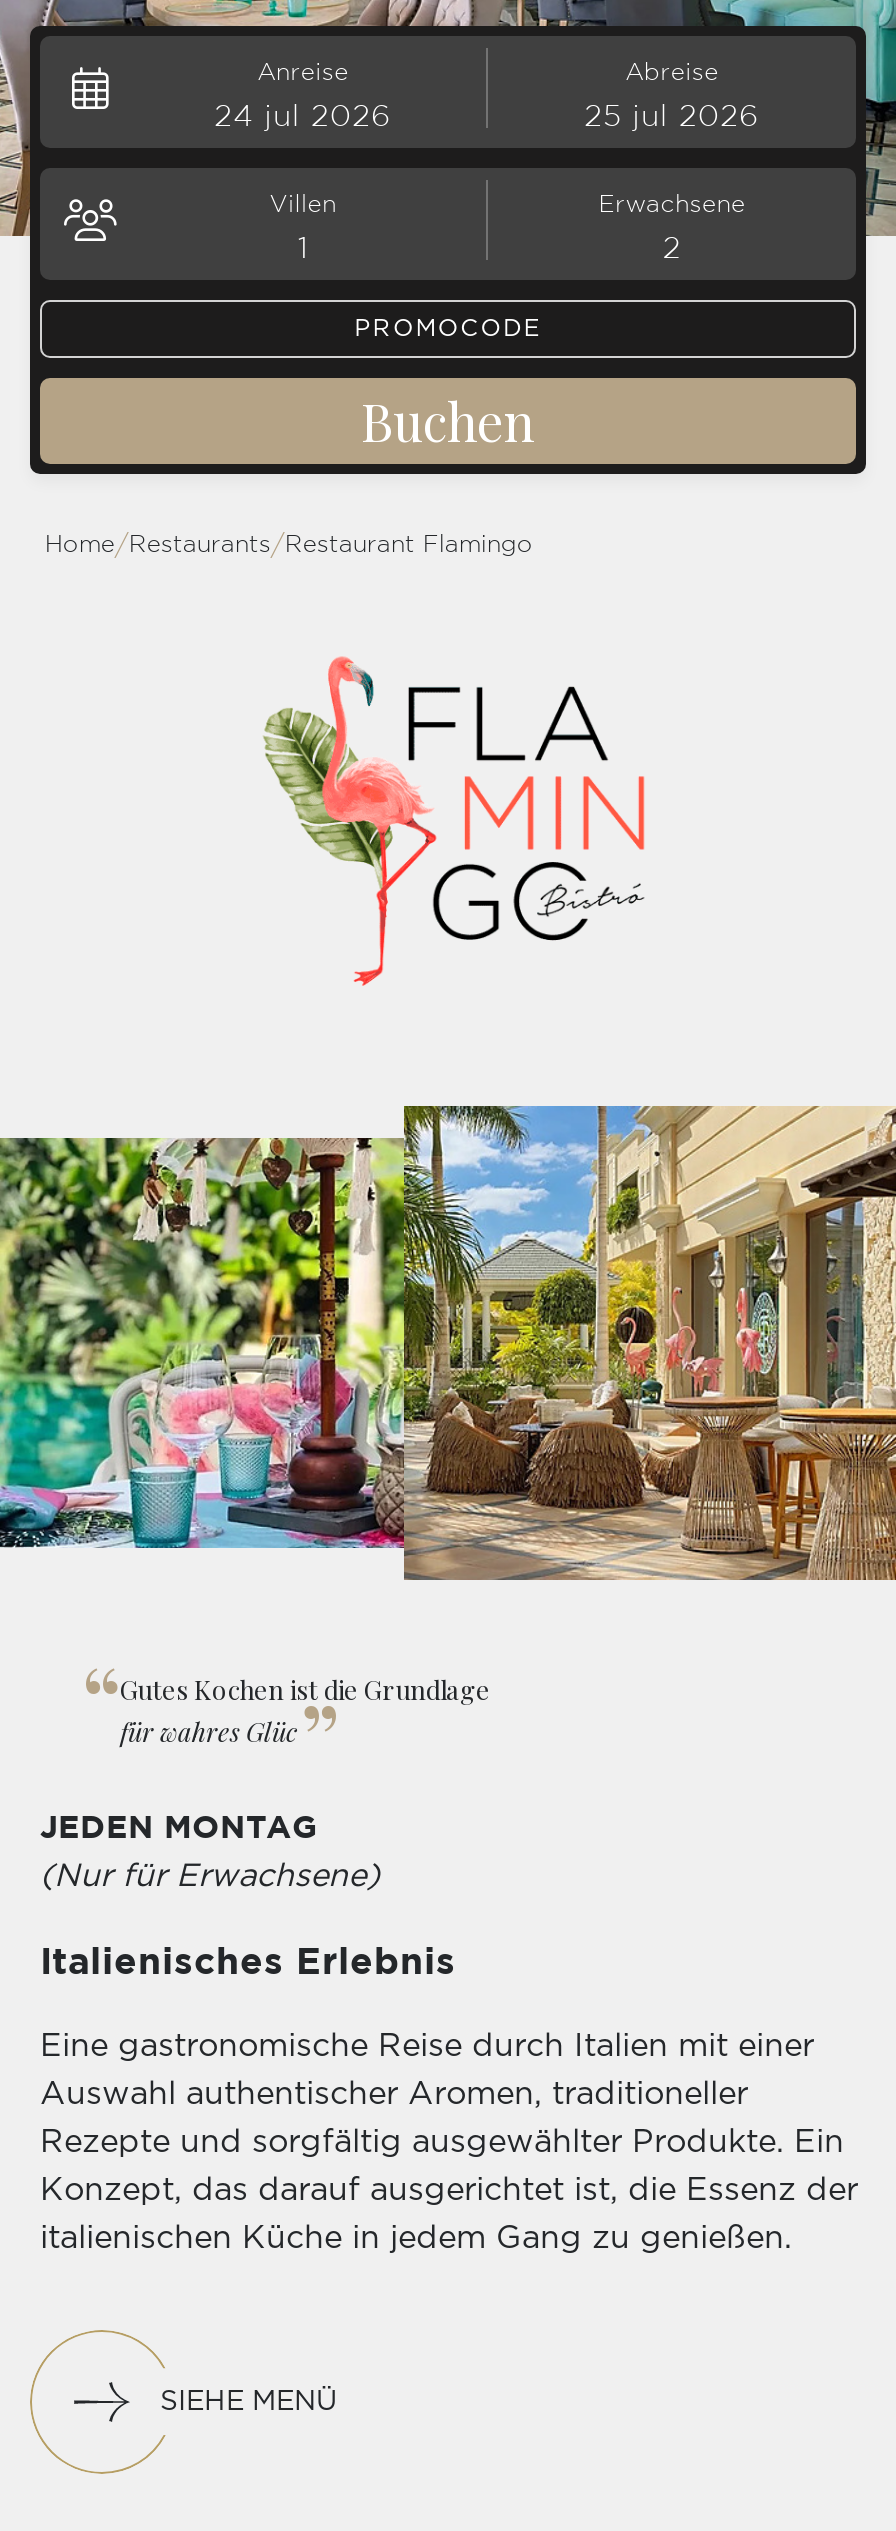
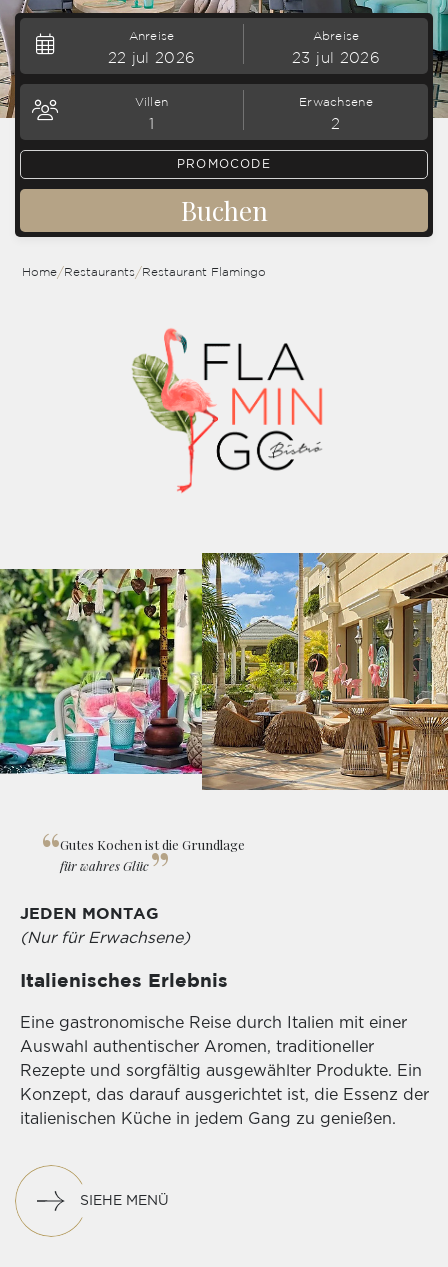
[214,98,392,132] 24 jul 2026 -> [108,49,195,66] 22 jul 2026
[584,98,760,132] 25 jul 2026 -> [292,49,380,66] 23 jul 2026

